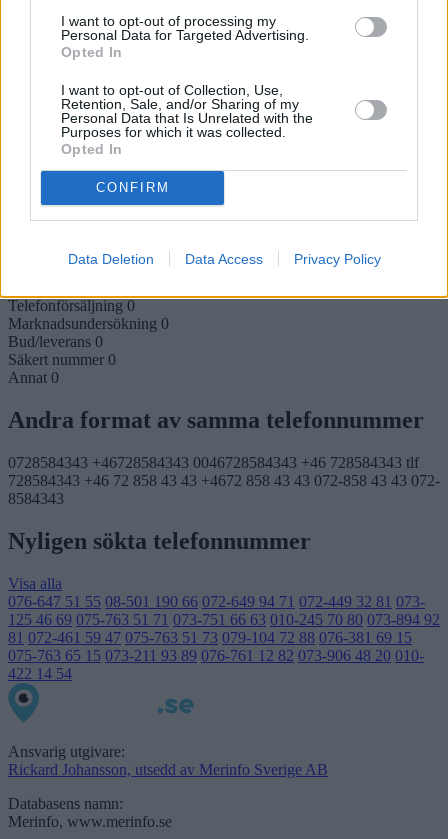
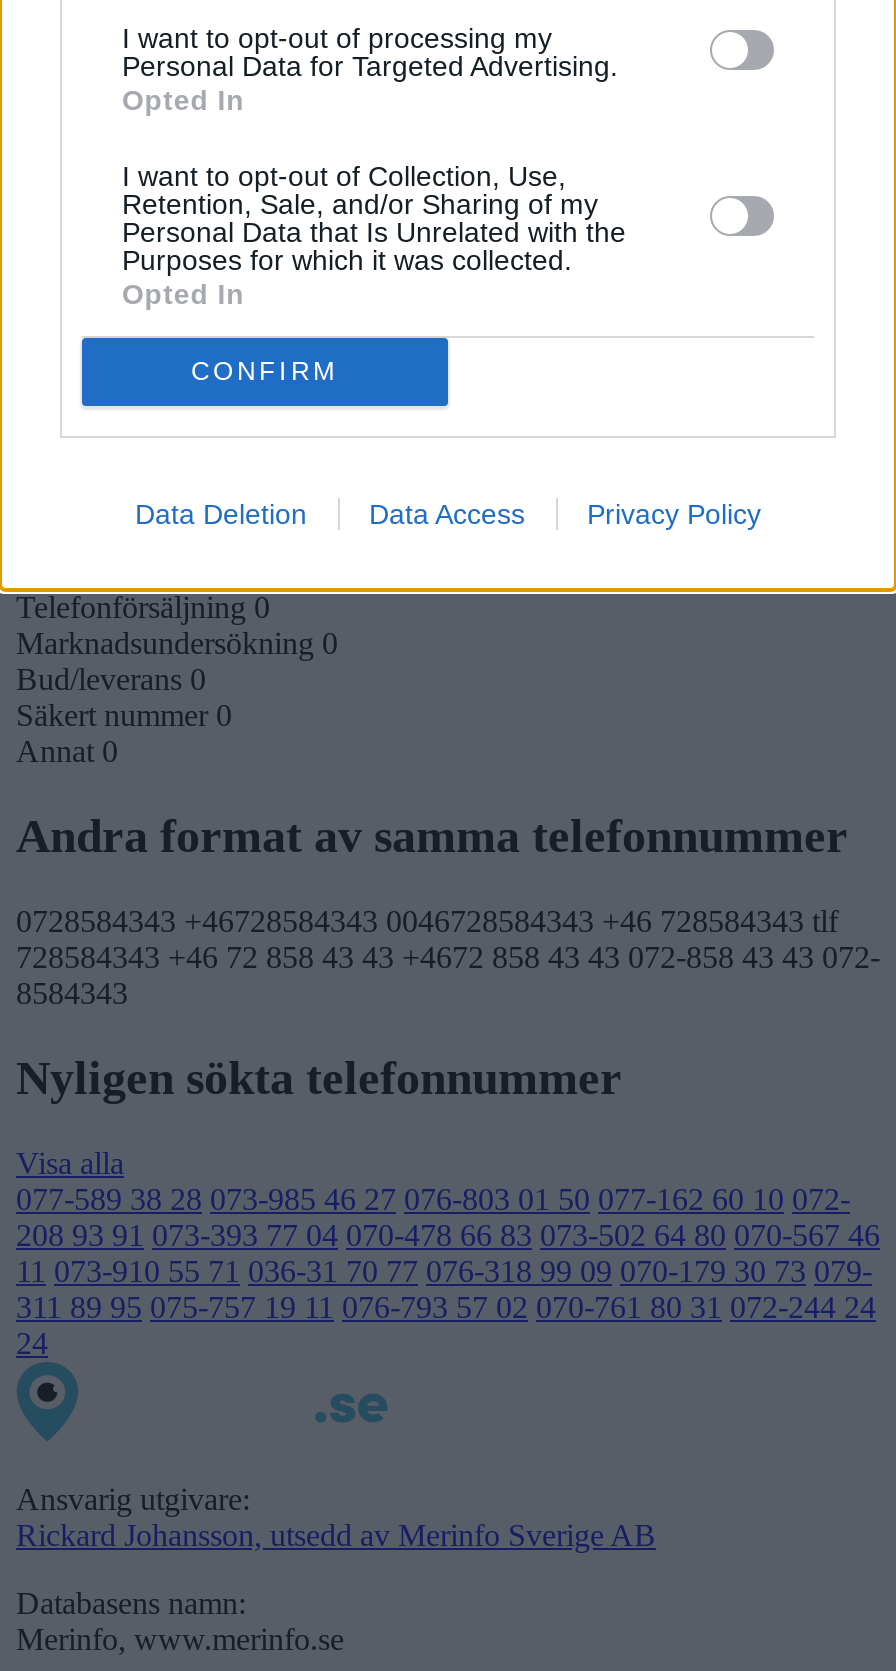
[8,593,440,682] 076-647 51 55 08-501 190 66 072-649 94 71 072-449 32 81 073- | 125 46 69 075-763 51 71 073-751 66 63 010-245 70 80 073-894 92 | 81 072-461 59 47 075-763 51 73 079-104 72 88 076-381 69 15 | 075-763 65 15 073-211 93 89 076-761 12 82 073-906 48 20 010- | 422 14 54 -> [16,1182,880,1360] 077-589 38 28 073-985 46 27 076-803 01 50 077-162 60 10 072- | 208 93 91 073-393 77 04 070-478 66 83 073-502 64 80 070-567 46 | 11 073-910 55 71 036-31 70 77 076-318 99 09 070-179 30 73 079- | 311 89 95 075-757 19 11 076-793 57 02 070-761 80 31 072-244 24 | 24

